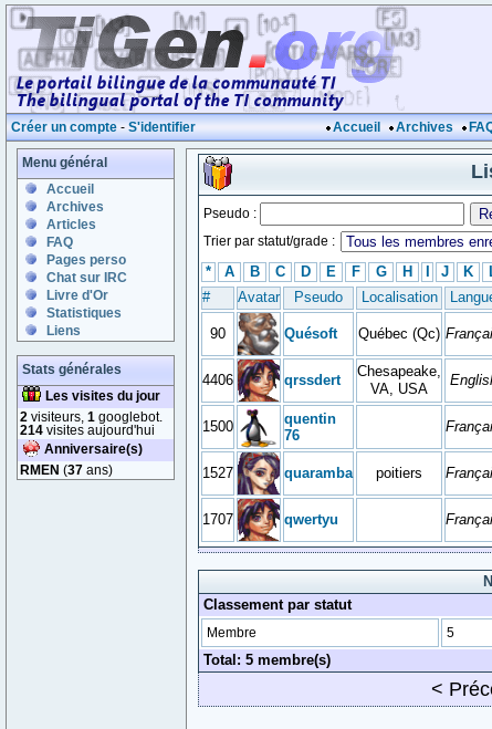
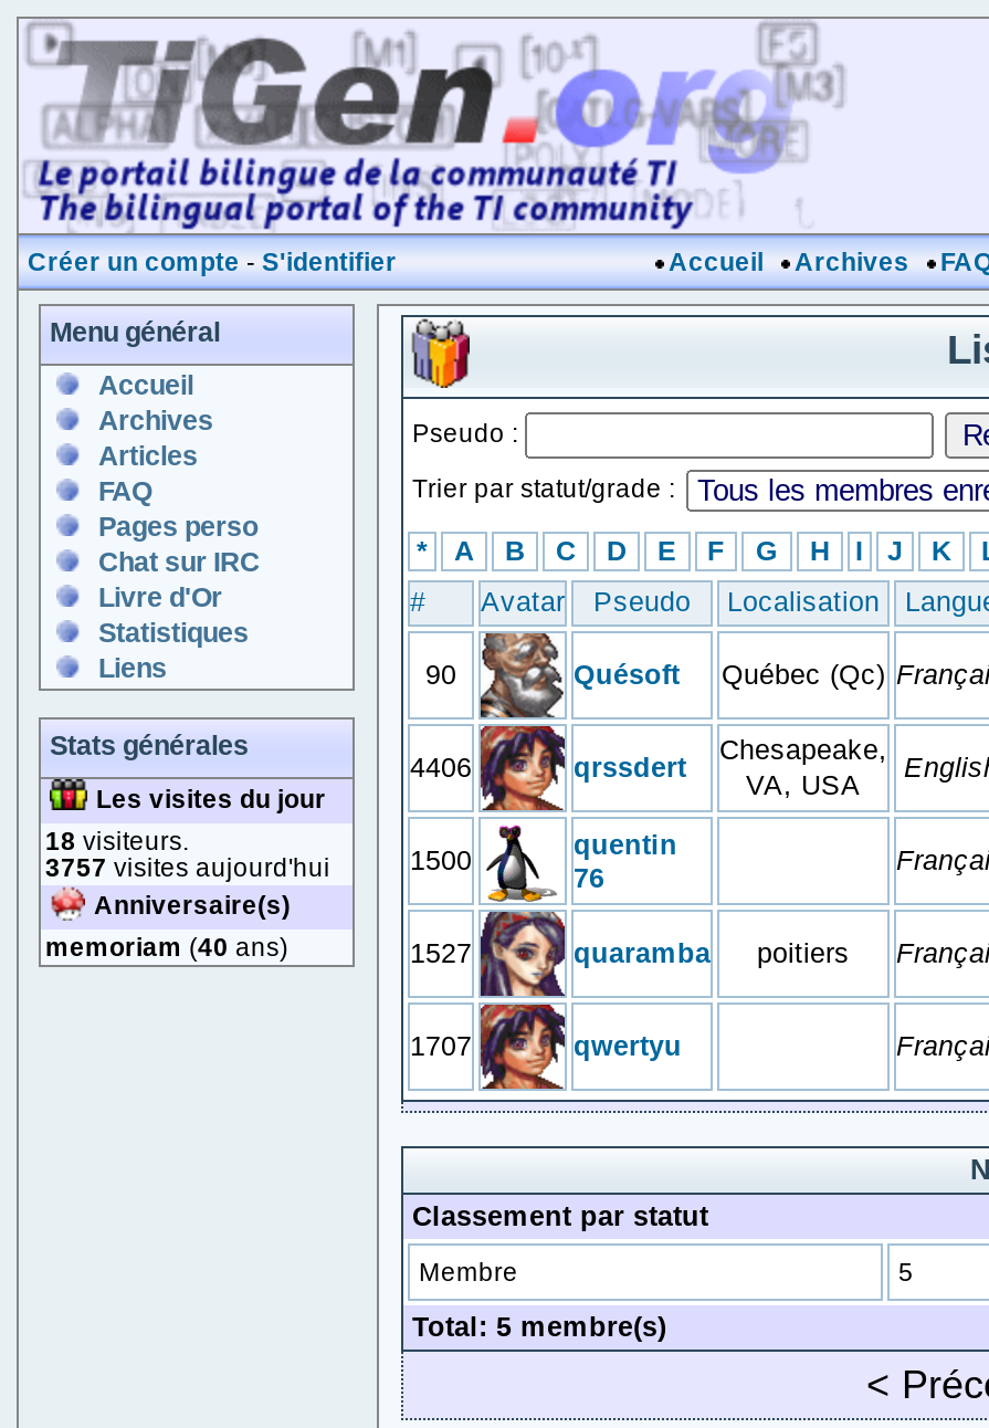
[20,409,163,437] 2 visiteurs, 1 googlebot. | 214 visites aujourd'hui -> [45,826,330,881] 18 visiteurs. | 3757 visites aujourd'hui
[20,462,113,477] RMEN (37 ans) -> [45,932,288,960] memoriam (40 ans)

